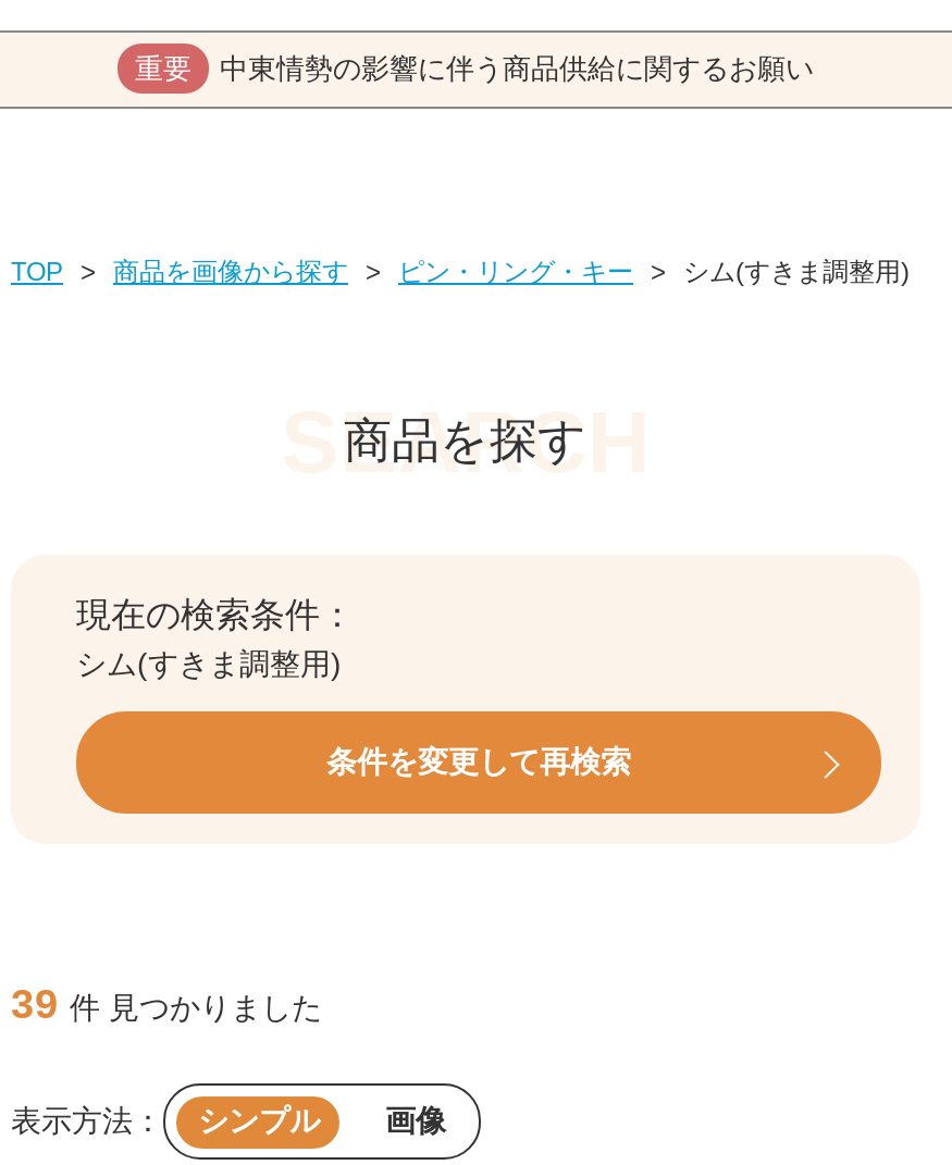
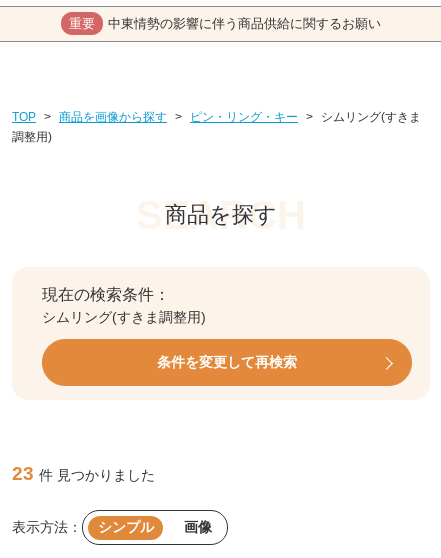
[11,257,910,287] TOP > 商品を画像から探す > ピン・リング・キー > シム(すきま調整用) -> [12,110,421,144] TOP > 商品を画像から探す > ピン・リング・キー > シムリング(すきま | 調整用)
[76,646,342,681] シム(すきま調整用) -> [42,309,206,325] シムリング(すきま調整用)
[11,981,322,1027] 39 件 見つかりました -> [12,463,155,484] 23 件 見つかりました

